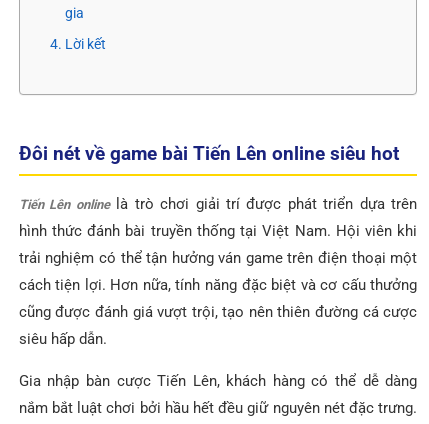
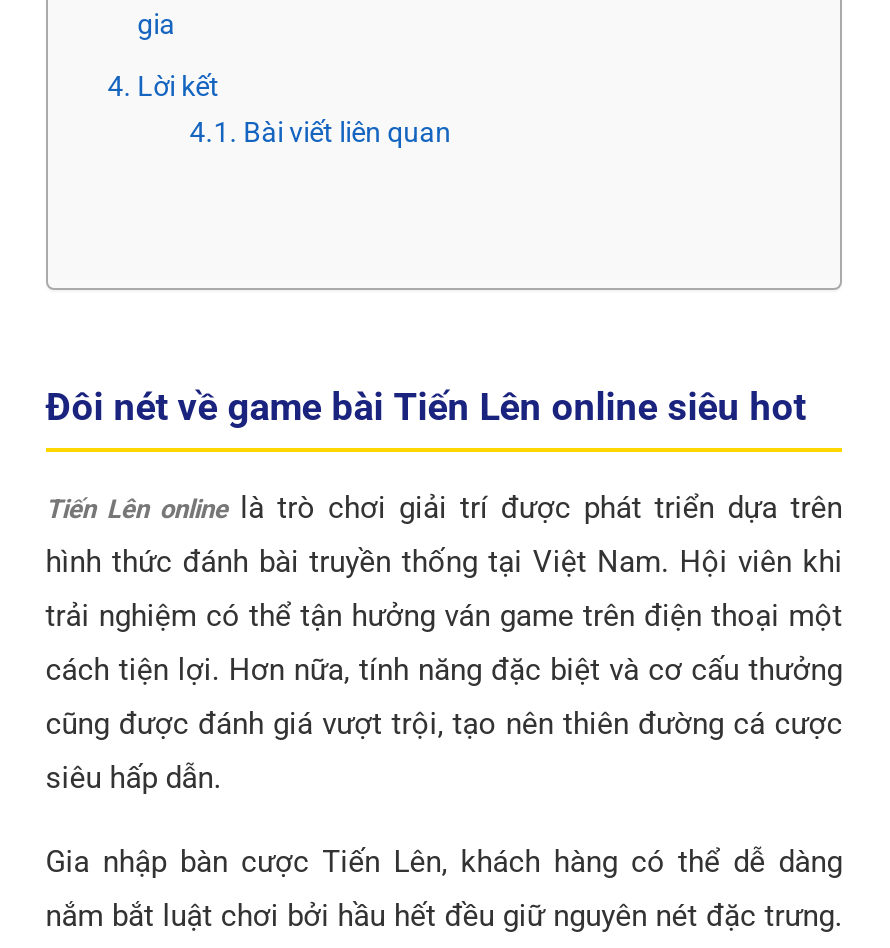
none -> [243,116,451,148] Bài viết liên quan

